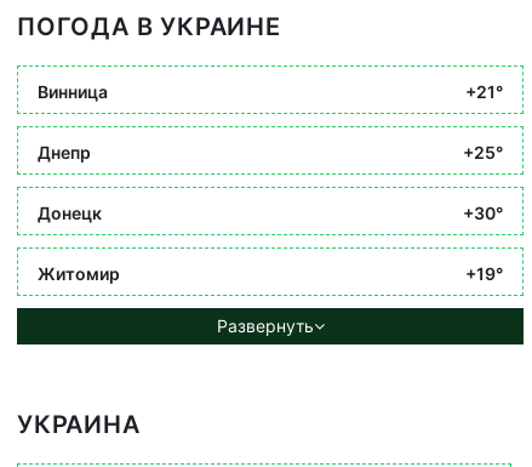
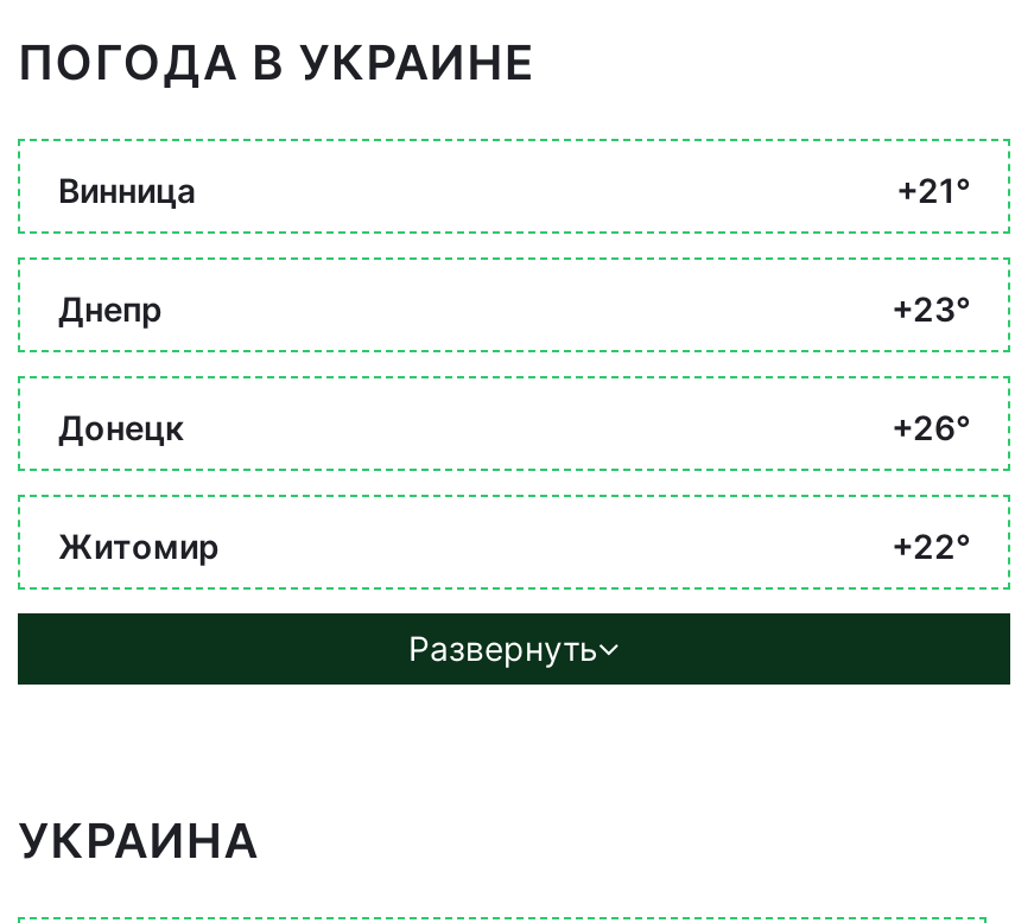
[463,141,503,162] +25° -> [892,287,970,327] +23°
[463,202,503,223] +30° -> [892,406,970,446] +26°
[465,263,503,283] +19° -> [892,524,970,565] +22°

